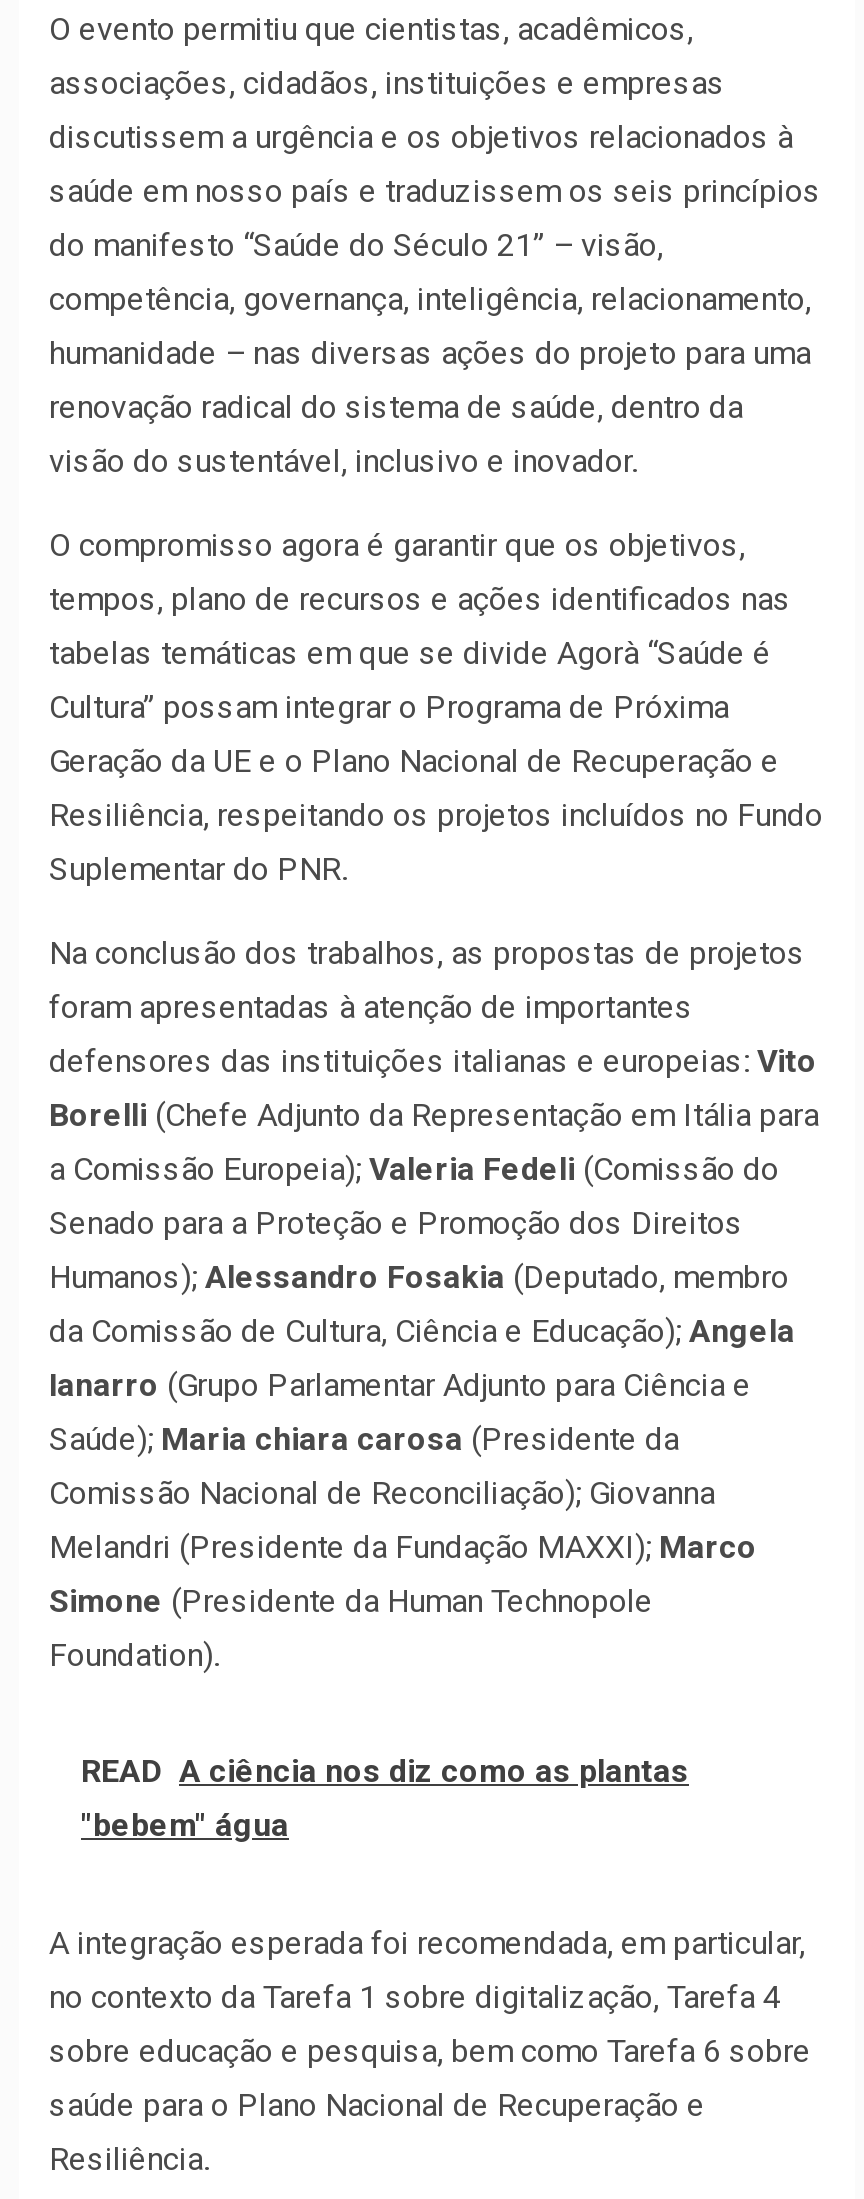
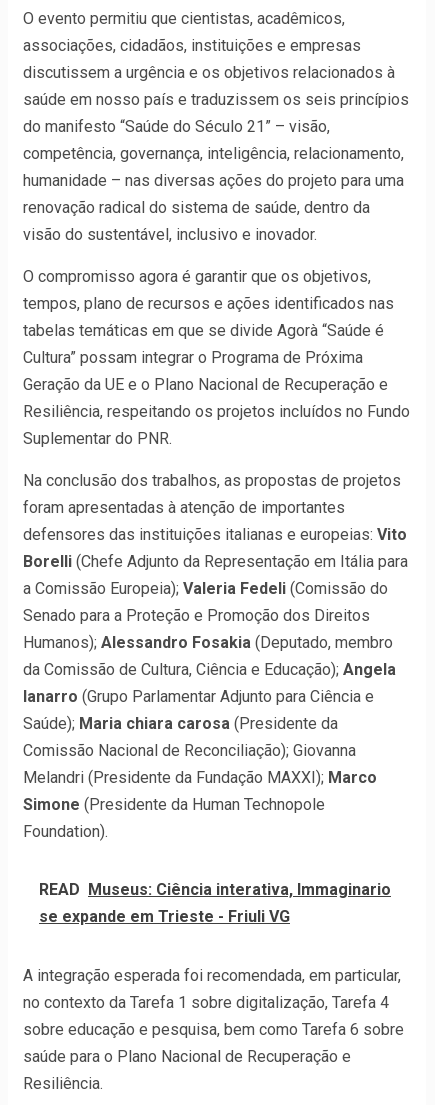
[81,1753,689,1845] READ A ciência nos diz como as plantas | "bebem" água -> [39,880,391,926] READ Museus: Ciência interativa, Immaginario | se expande em Trieste - Friuli VG

